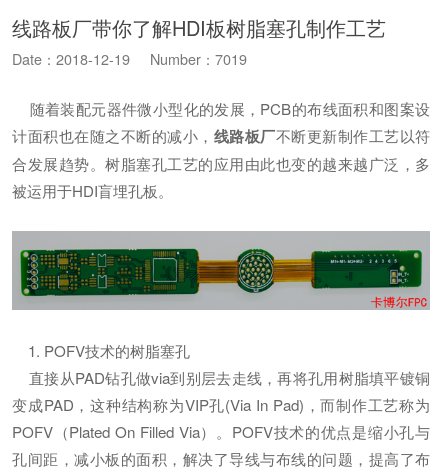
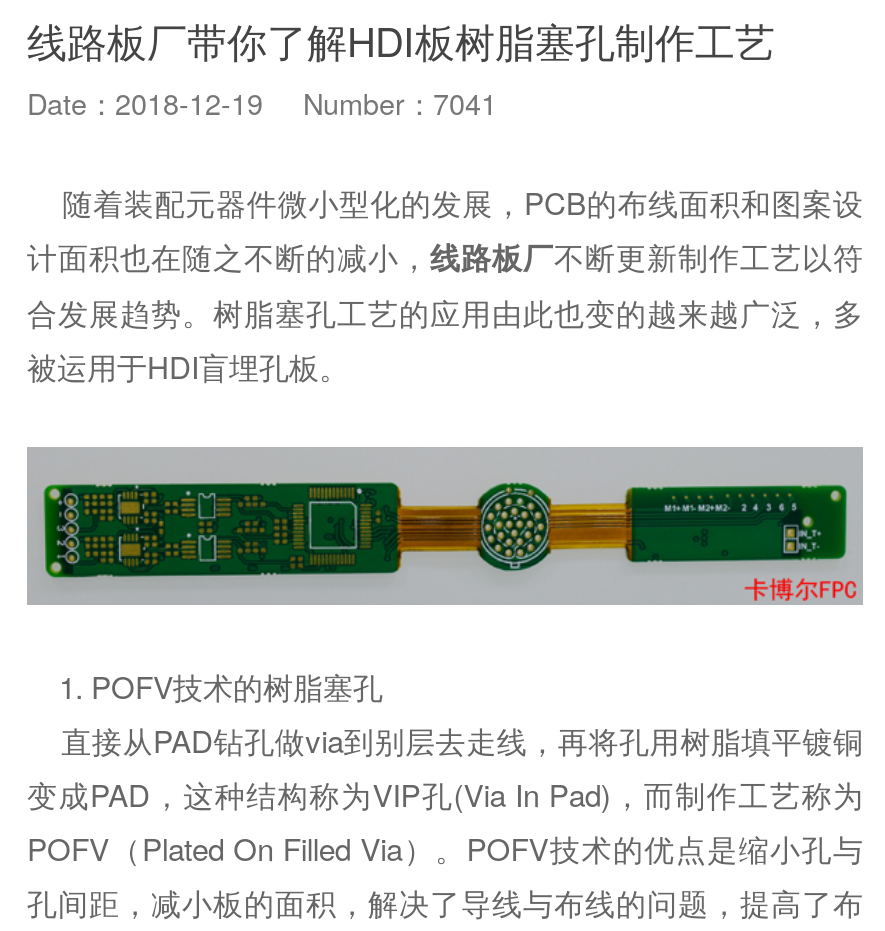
[12,48,247,69] Date：2018-12-19 Number：7019 -> [27,81,497,123] Date：2018-12-19 Number：7041

